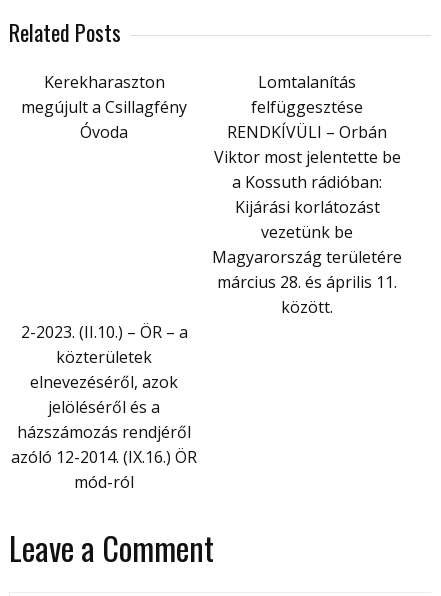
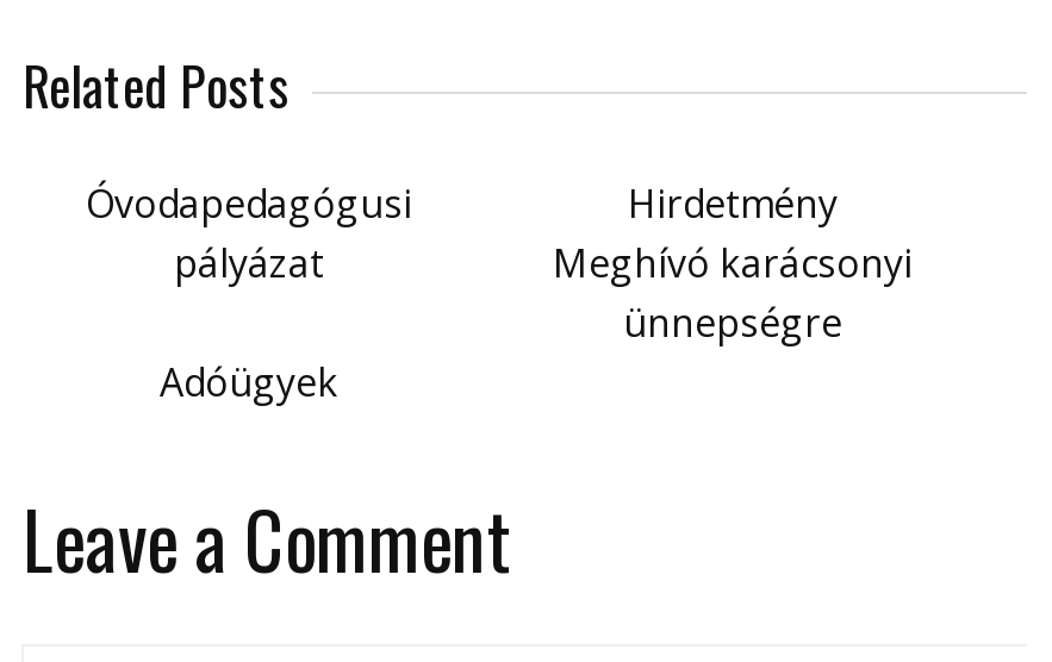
[11,71,402,493] Lomtalanítás | felfüggesztése | RENDKÍVÜLI – Orbán | Viktor most jelentette be | a Kossuth rádióban: | Kijárási korlátozást | vezetünk be | Magyarország területére | március 28. és április 11. | között. | 2-2023. (II.10.) – ÖR – a | közterületek | elnevezéséről, azok | jelöléséről és a | házszámozás rendjéről | azóló 12-2014. (IX.16.) ÖR | mód-ról -> [159,178,912,409] Hirdetmény | Meghívó karácsonyi | ünnepségre | Adóügyek
[21,71,187,143] Kerekharaszton | megújult a Csillagfény | Óvoda -> [86,178,412,290] Óvodapedagógusi | pályázat

